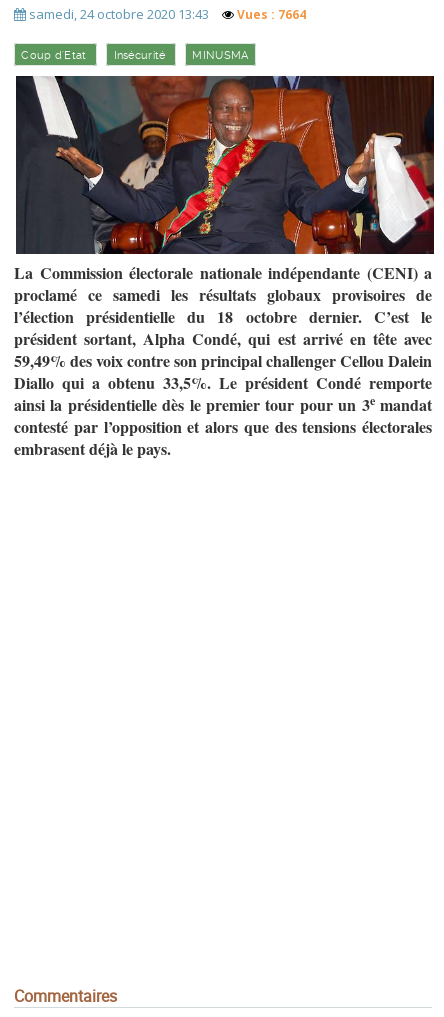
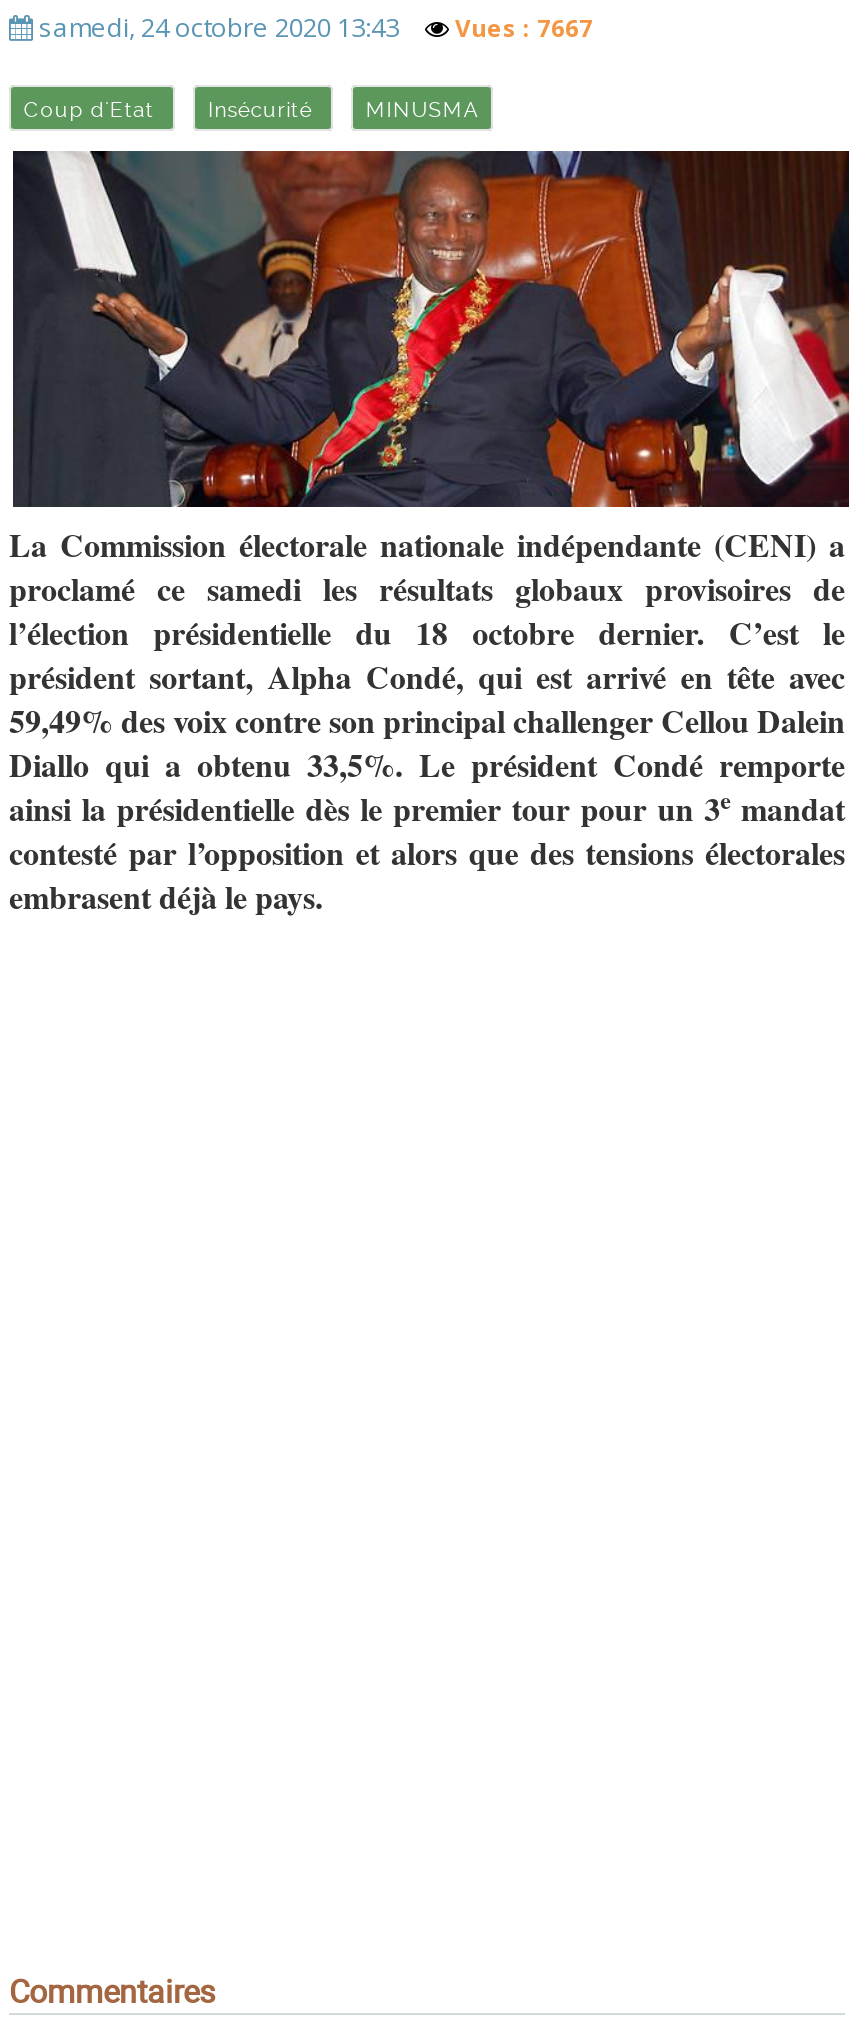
[29,5,306,23] samedi, 24 octobre 2020 13:43 Vues : 7664 -> [39,9,593,45] samedi, 24 octobre 2020 13:43 Vues : 7667

